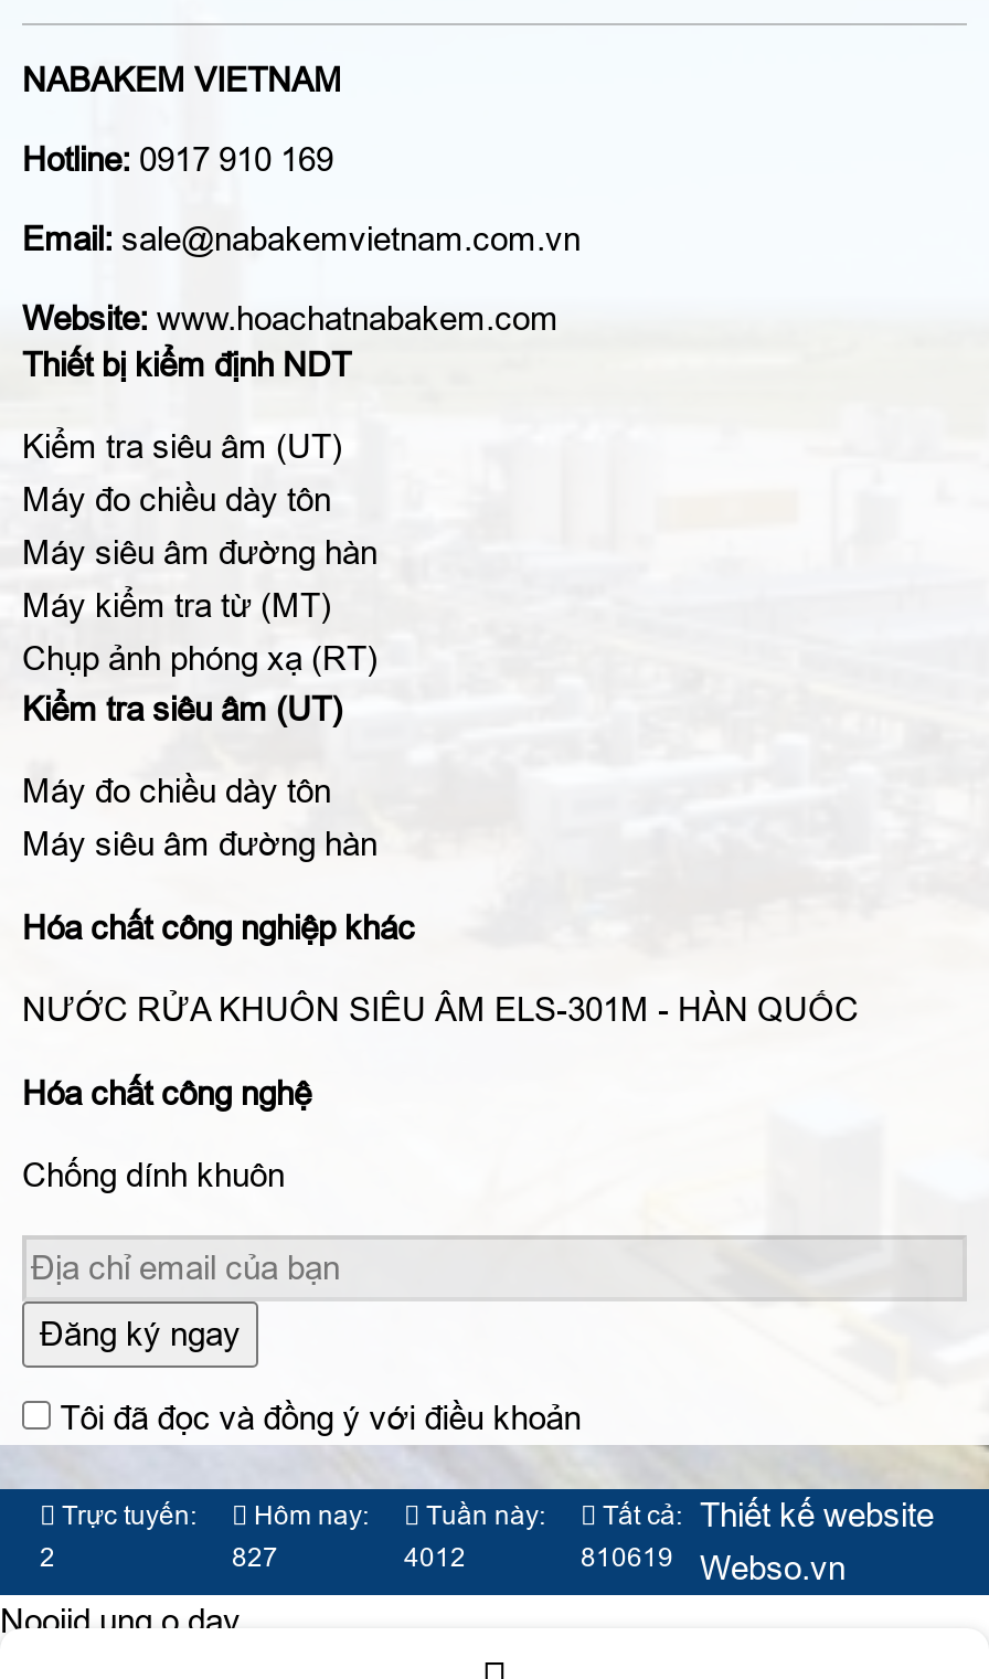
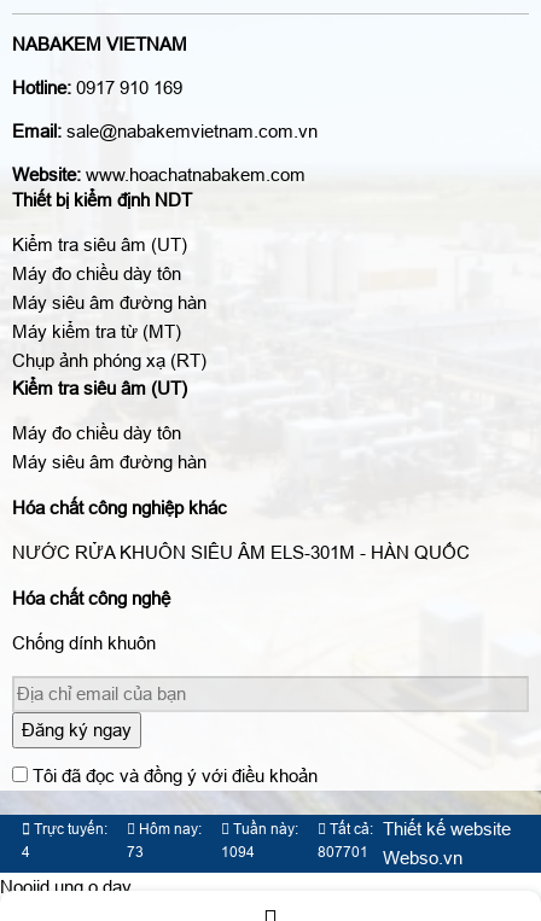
[40,1542,55,1573] 2 -> [22,844,30,861] 4
[232,1542,278,1573] 827 -> [127,844,144,861] 73
[404,1542,466,1573] 4012 -> [221,844,255,861] 1094
[581,1542,846,1586] 810619 Webso.vn -> [318,844,463,868] 807701 Webso.vn

